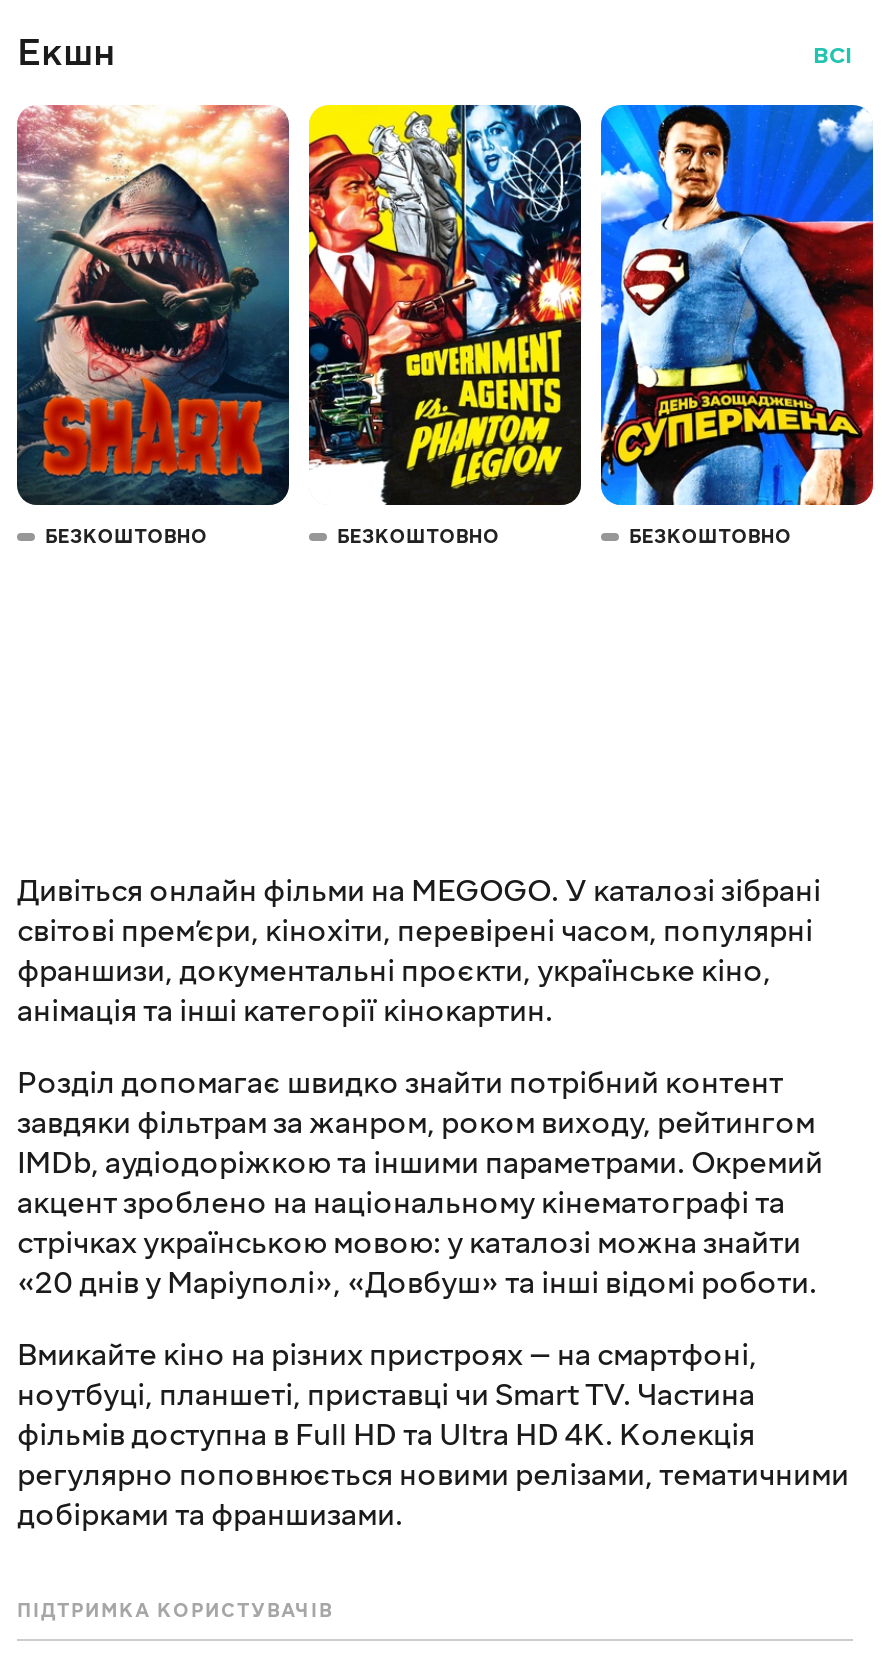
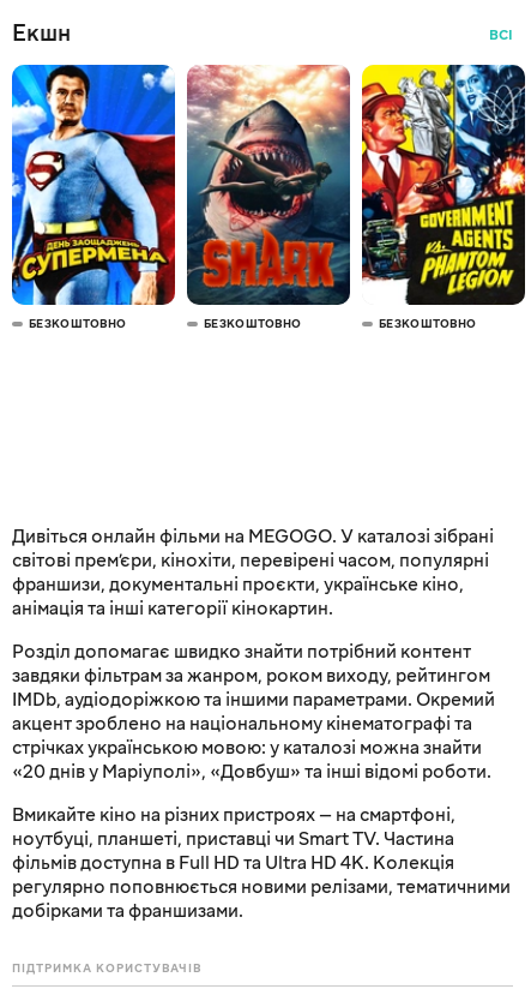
[15,103,291,507] [image] -> [11,64,176,306] [image]
[307,103,583,505] [image] -> [186,64,351,306] [image]
[599,103,875,507] [image] -> [361,64,526,306] [image]

